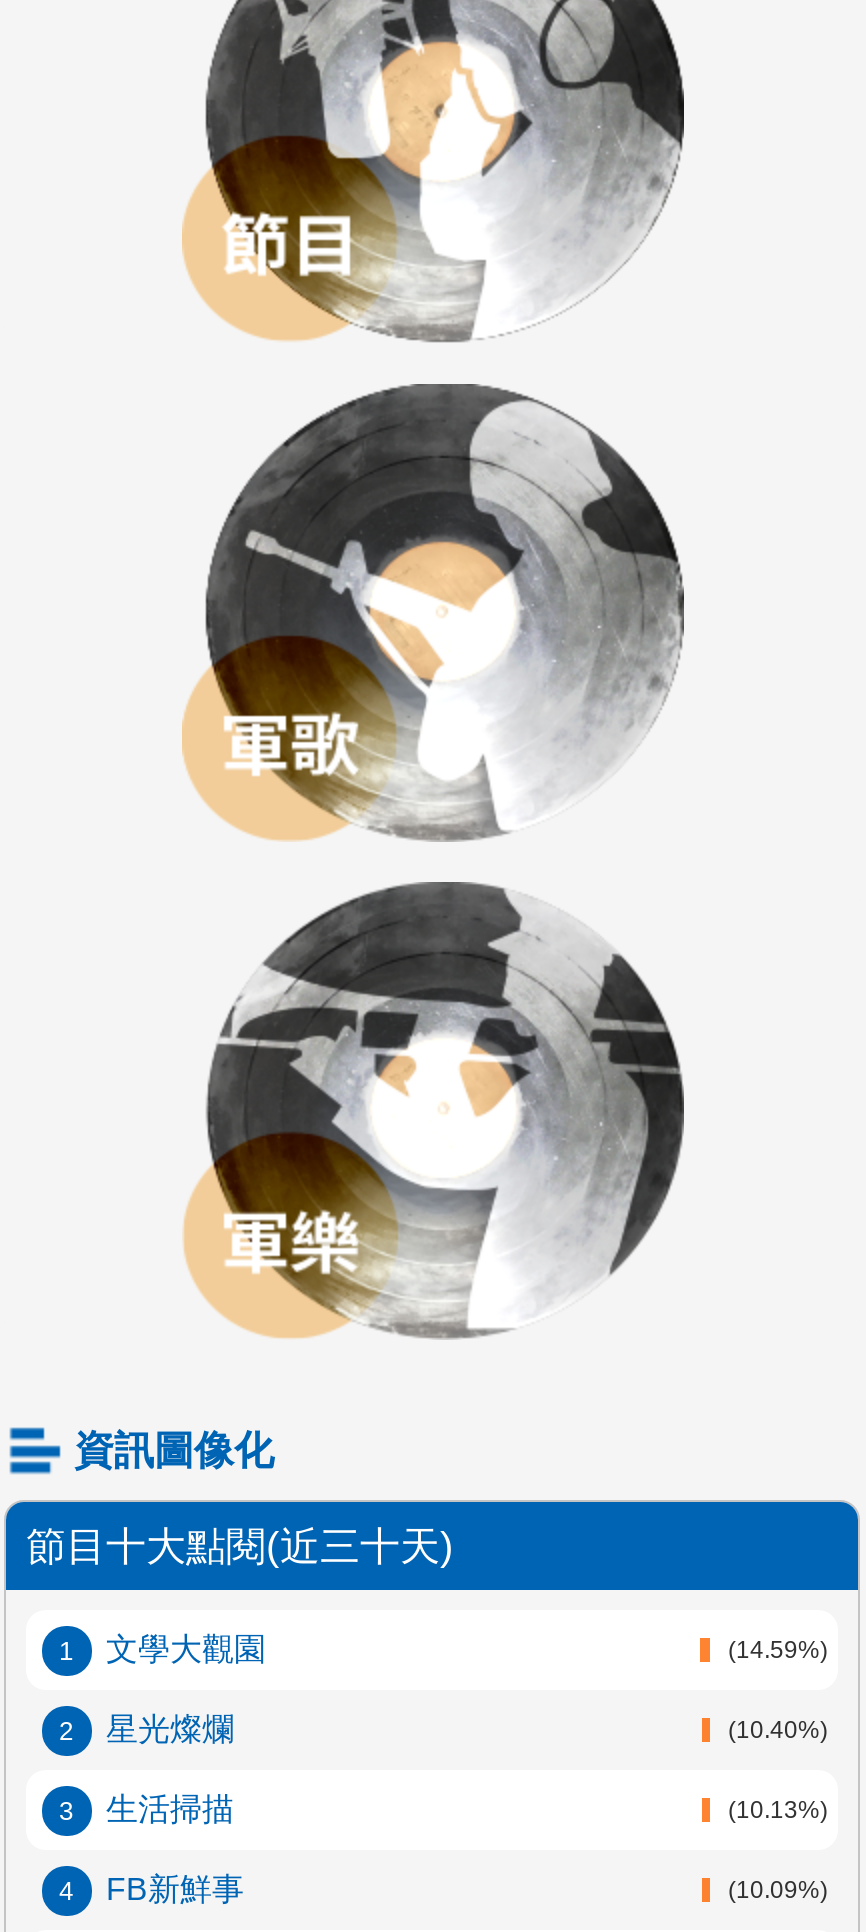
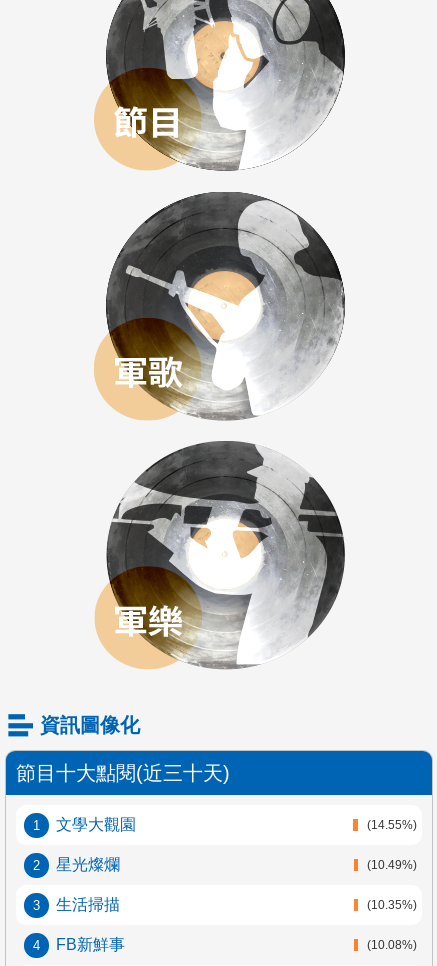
[728,1636,828,1664] (14.59%) -> [367,818,417,832] (14.55%)
[728,1716,828,1744] (10.40%) -> [367,858,417,872] (10.49%)
[728,1796,828,1824] (10.13%) -> [367,898,417,912] (10.35%)
[728,1876,828,1904] (10.09%) -> [367,938,417,952] (10.08%)

